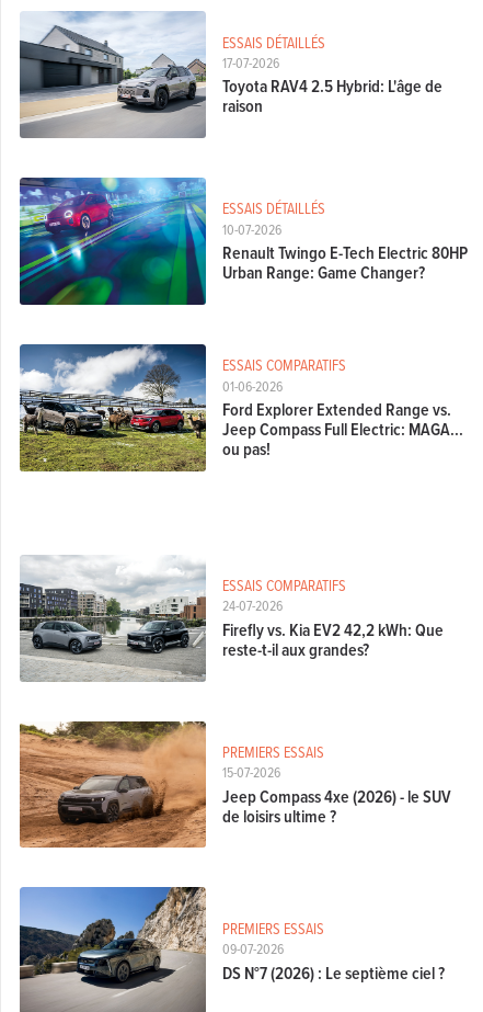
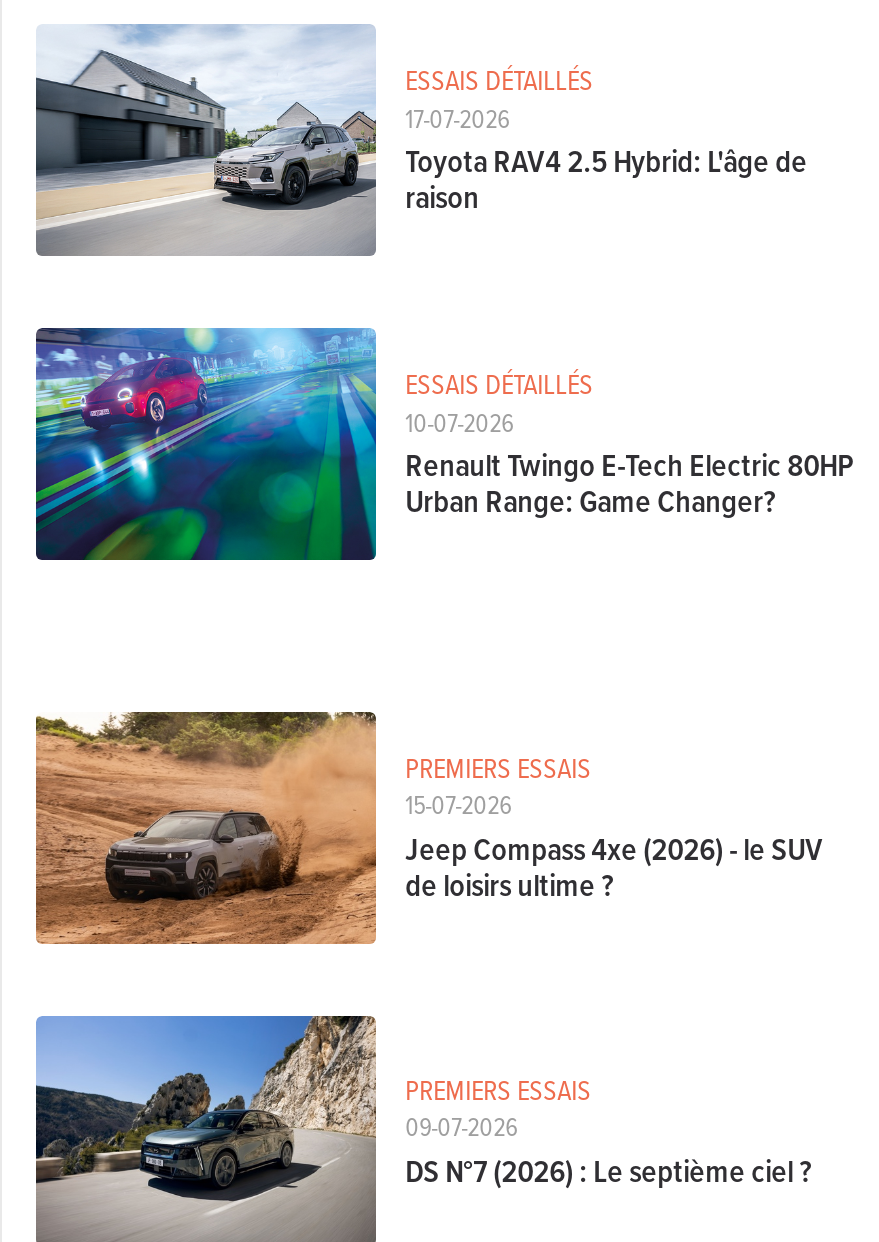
[19,343,463,471] [image] | ESSAIS COMPARATIFS | 01-06-2026 | Ford Explorer Extended Range vs. | Jeep Compass Full Electric: MAGA... | ou pas! -> none
[20,555,282,683] [image] | 24-07-2026 -> none
[222,575,443,662] ESSAIS COMPARATIFS | Firefly vs. Kia EV2 42,2 kWh: Que | reste-t-il aux grandes? -> none

